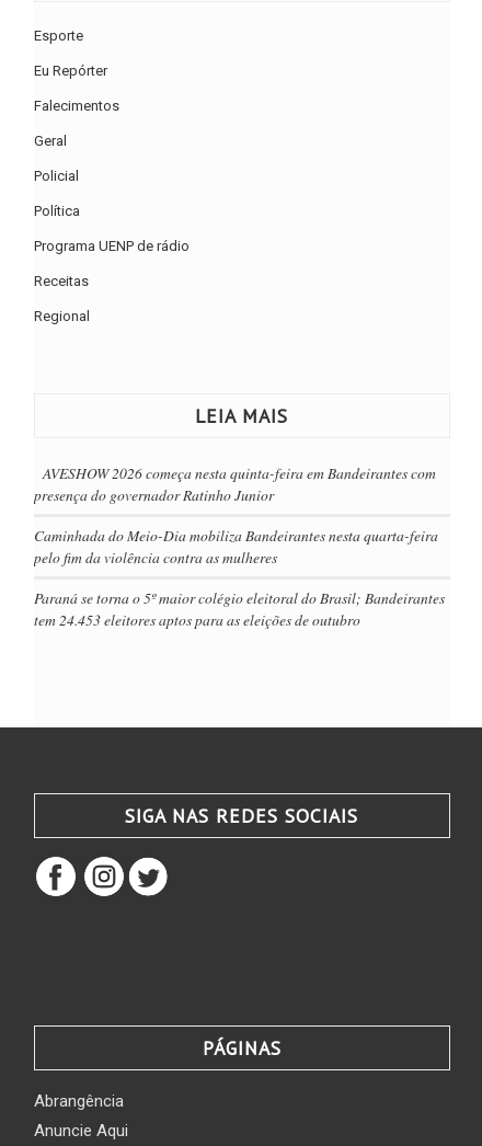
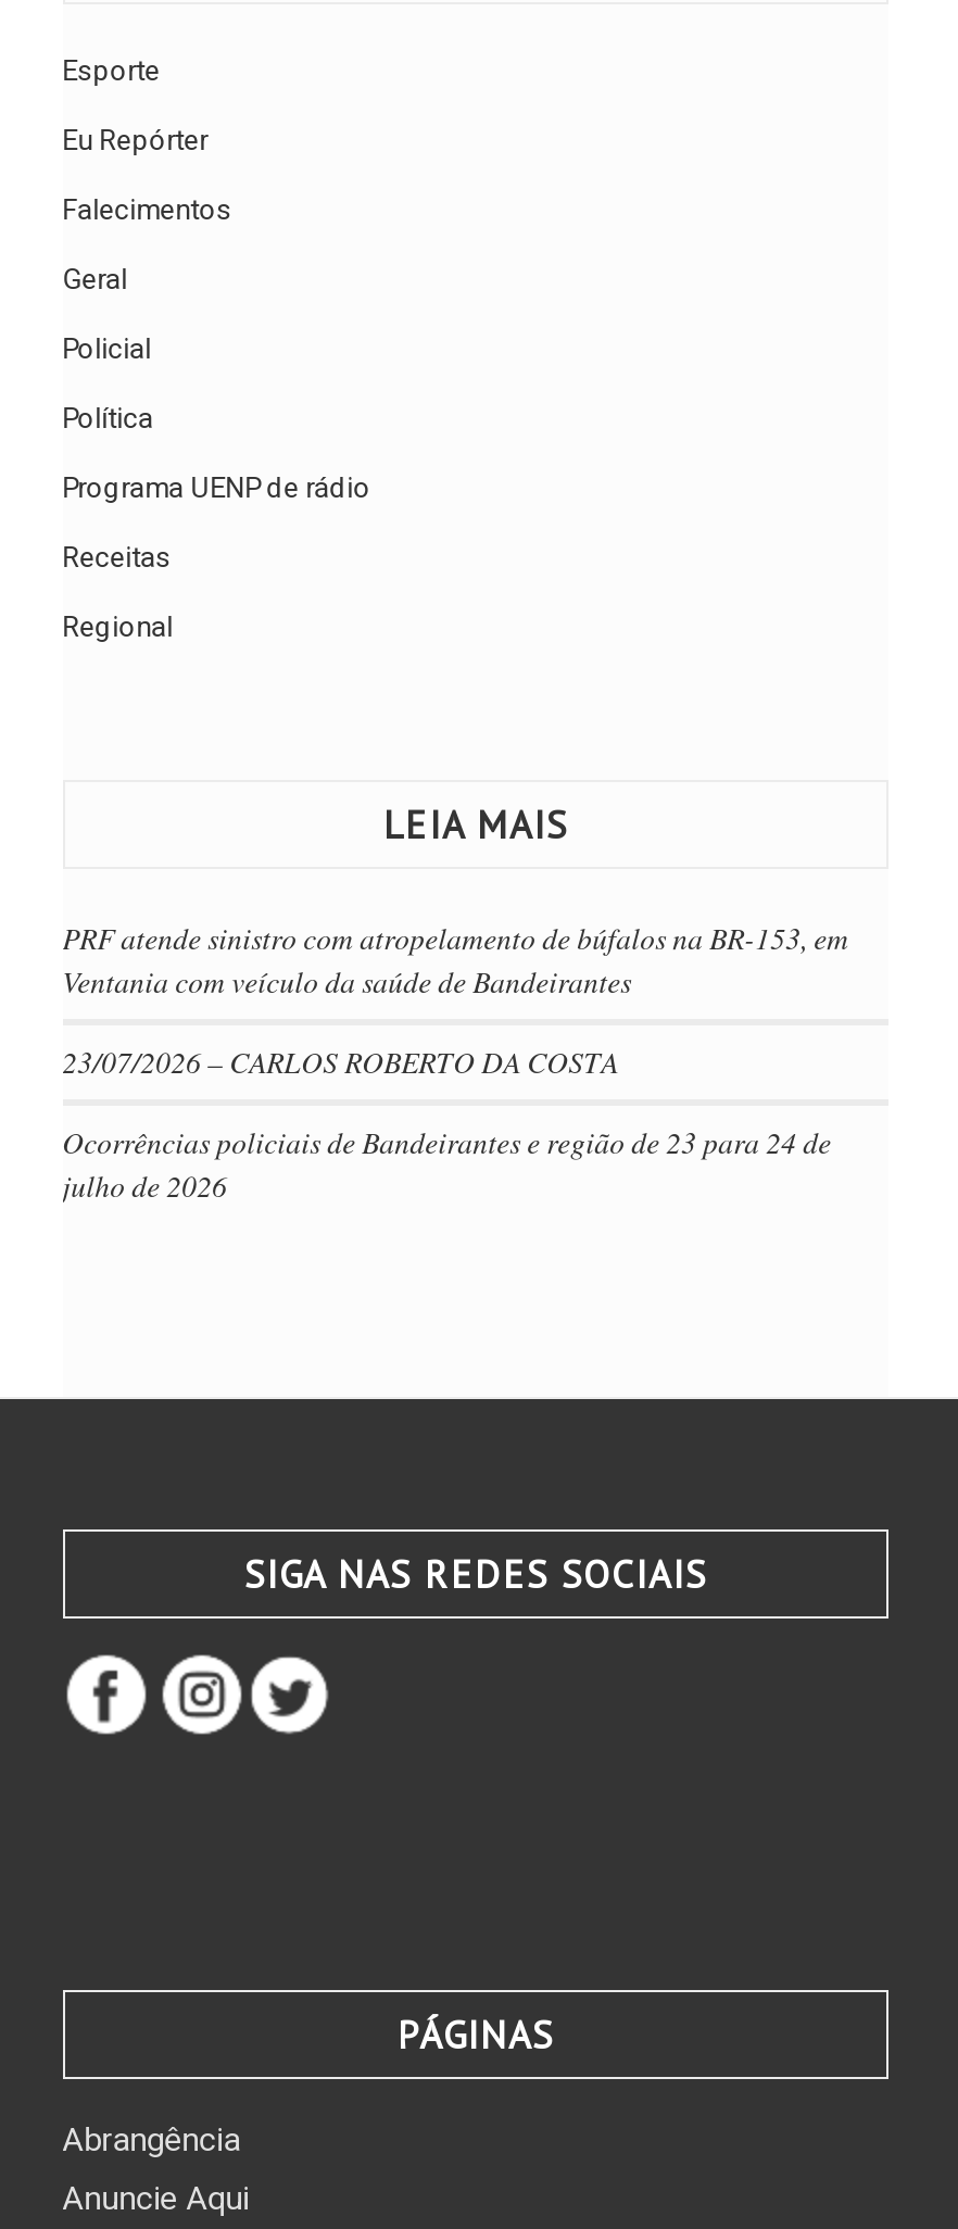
[34,462,436,505] AVESHOW 2026 começa nesta quinta-feira em Bandeirantes com | presença do governador Ratinho Junior -> [62,916,849,1001] PRF atende sinistro com atropelamento de búfalos na BR-153, em | Ventania com veículo da saúde de Bandeirantes
[34,524,438,567] Caminhada do Meio-Dia mobiliza Bandeirantes nesta quarta-feira | pelo fim da violência contra as mulheres -> [62,1040,618,1081] 23/07/2026 – CARLOS ROBERTO DA COSTA
[34,587,444,630] Paraná se torna o 5º maior colégio eleitoral do Brasil; Bandeirantes | tem 24.453 eleitores aptos para as eleições de outubro -> [62,1120,831,1205] Ocorrências policiais de Bandeirantes e região de 23 para 24 de | julho de 2026

